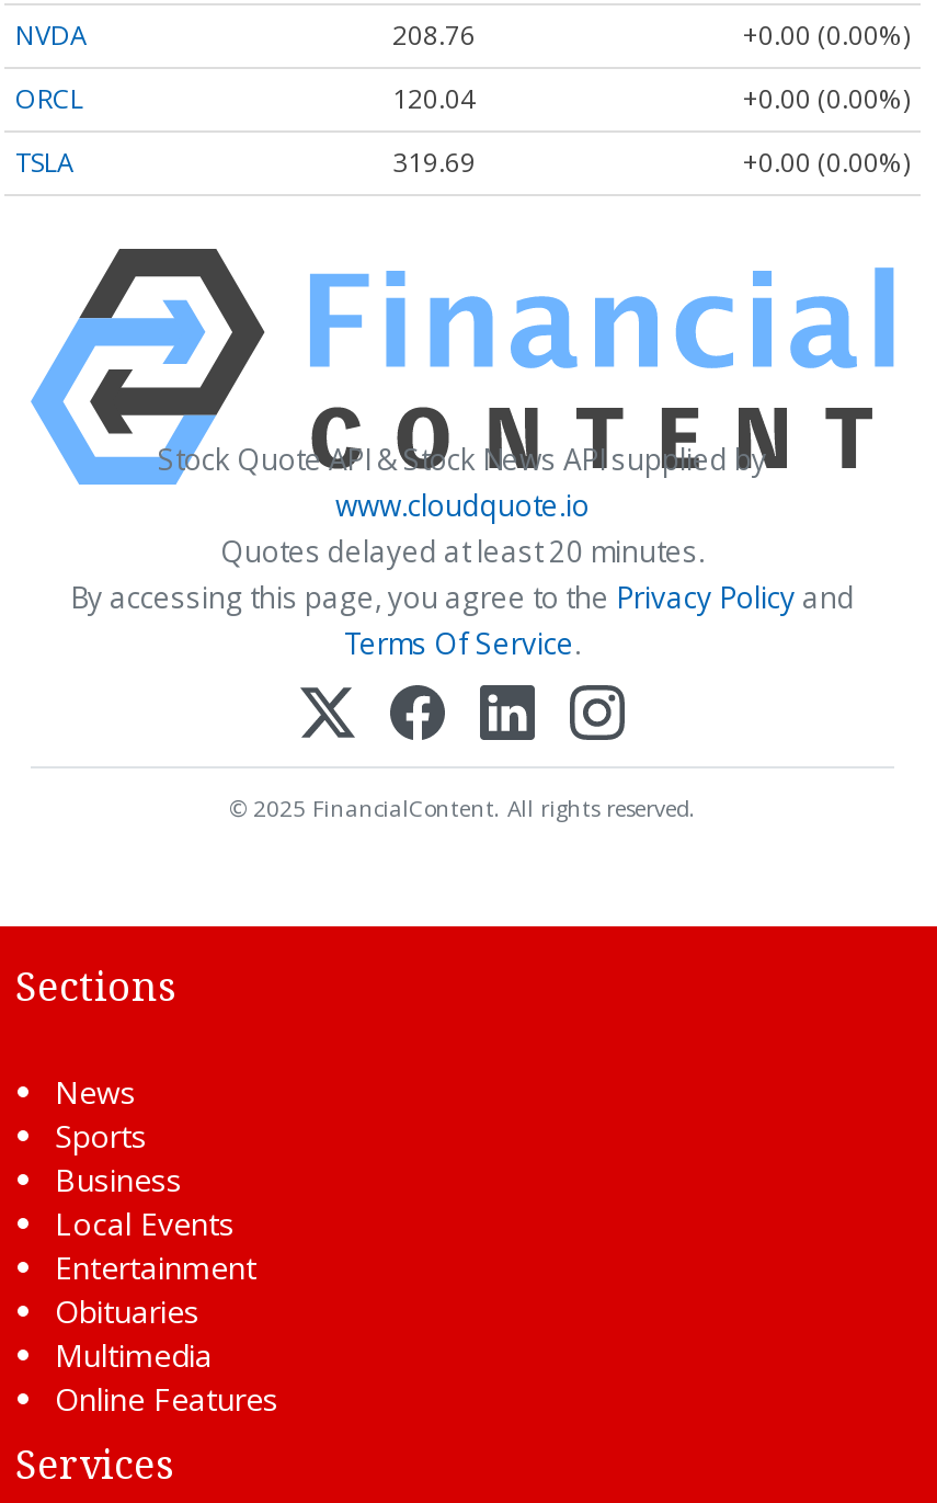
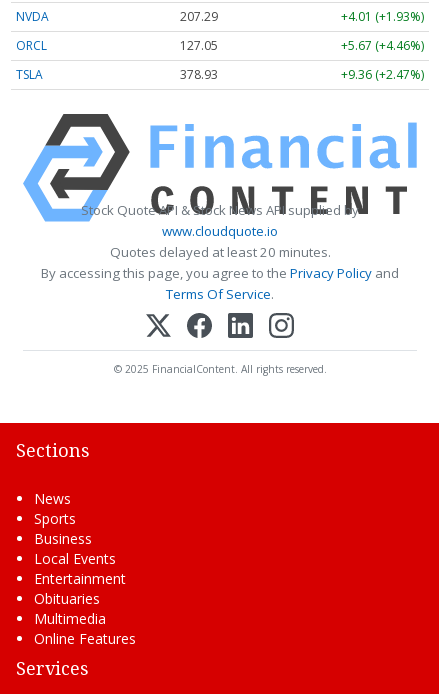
[392,15,476,53] 208.76 -> [180,7,218,24] 207.29
[743,15,910,53] +0.00 (0.00%) -> [341,7,424,24] +4.01 (+1.93%)
[392,79,476,116] 120.04 -> [180,36,218,53] 127.05
[743,79,910,116] +0.00 (0.00%) -> [341,36,424,53] +5.67 (+4.46%)
[392,143,476,180] 319.69 -> [180,65,218,82] 378.93
[743,143,910,180] +0.00 (0.00%) -> [341,65,424,82] +9.36 (+2.47%)

